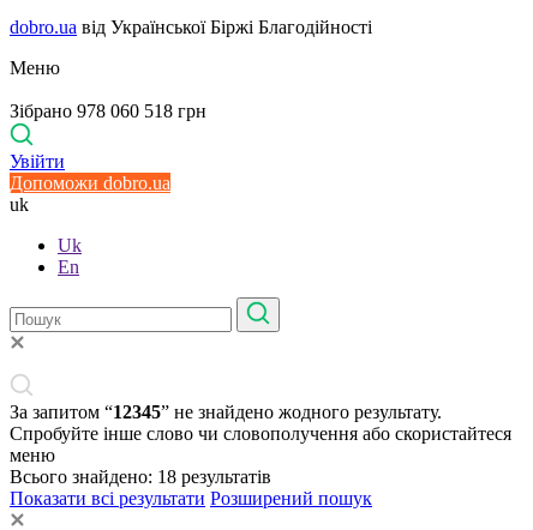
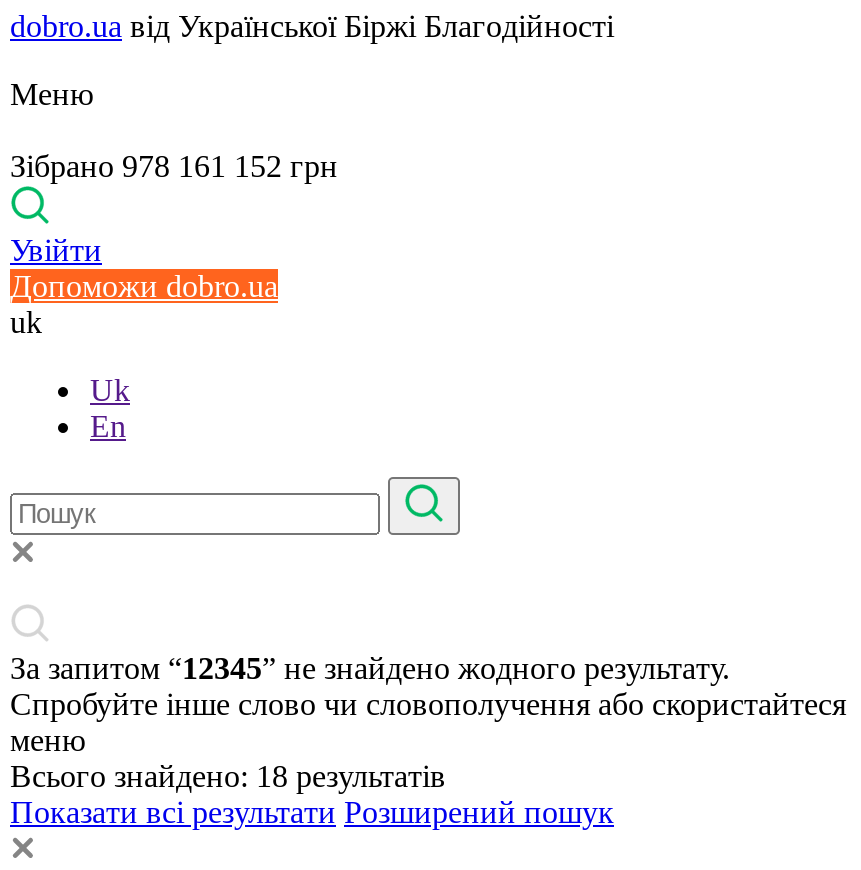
[10,101,206,121] Зібрано 978 060 518 грн -> [10,149,338,183] Зібрано 978 161 152 грн

